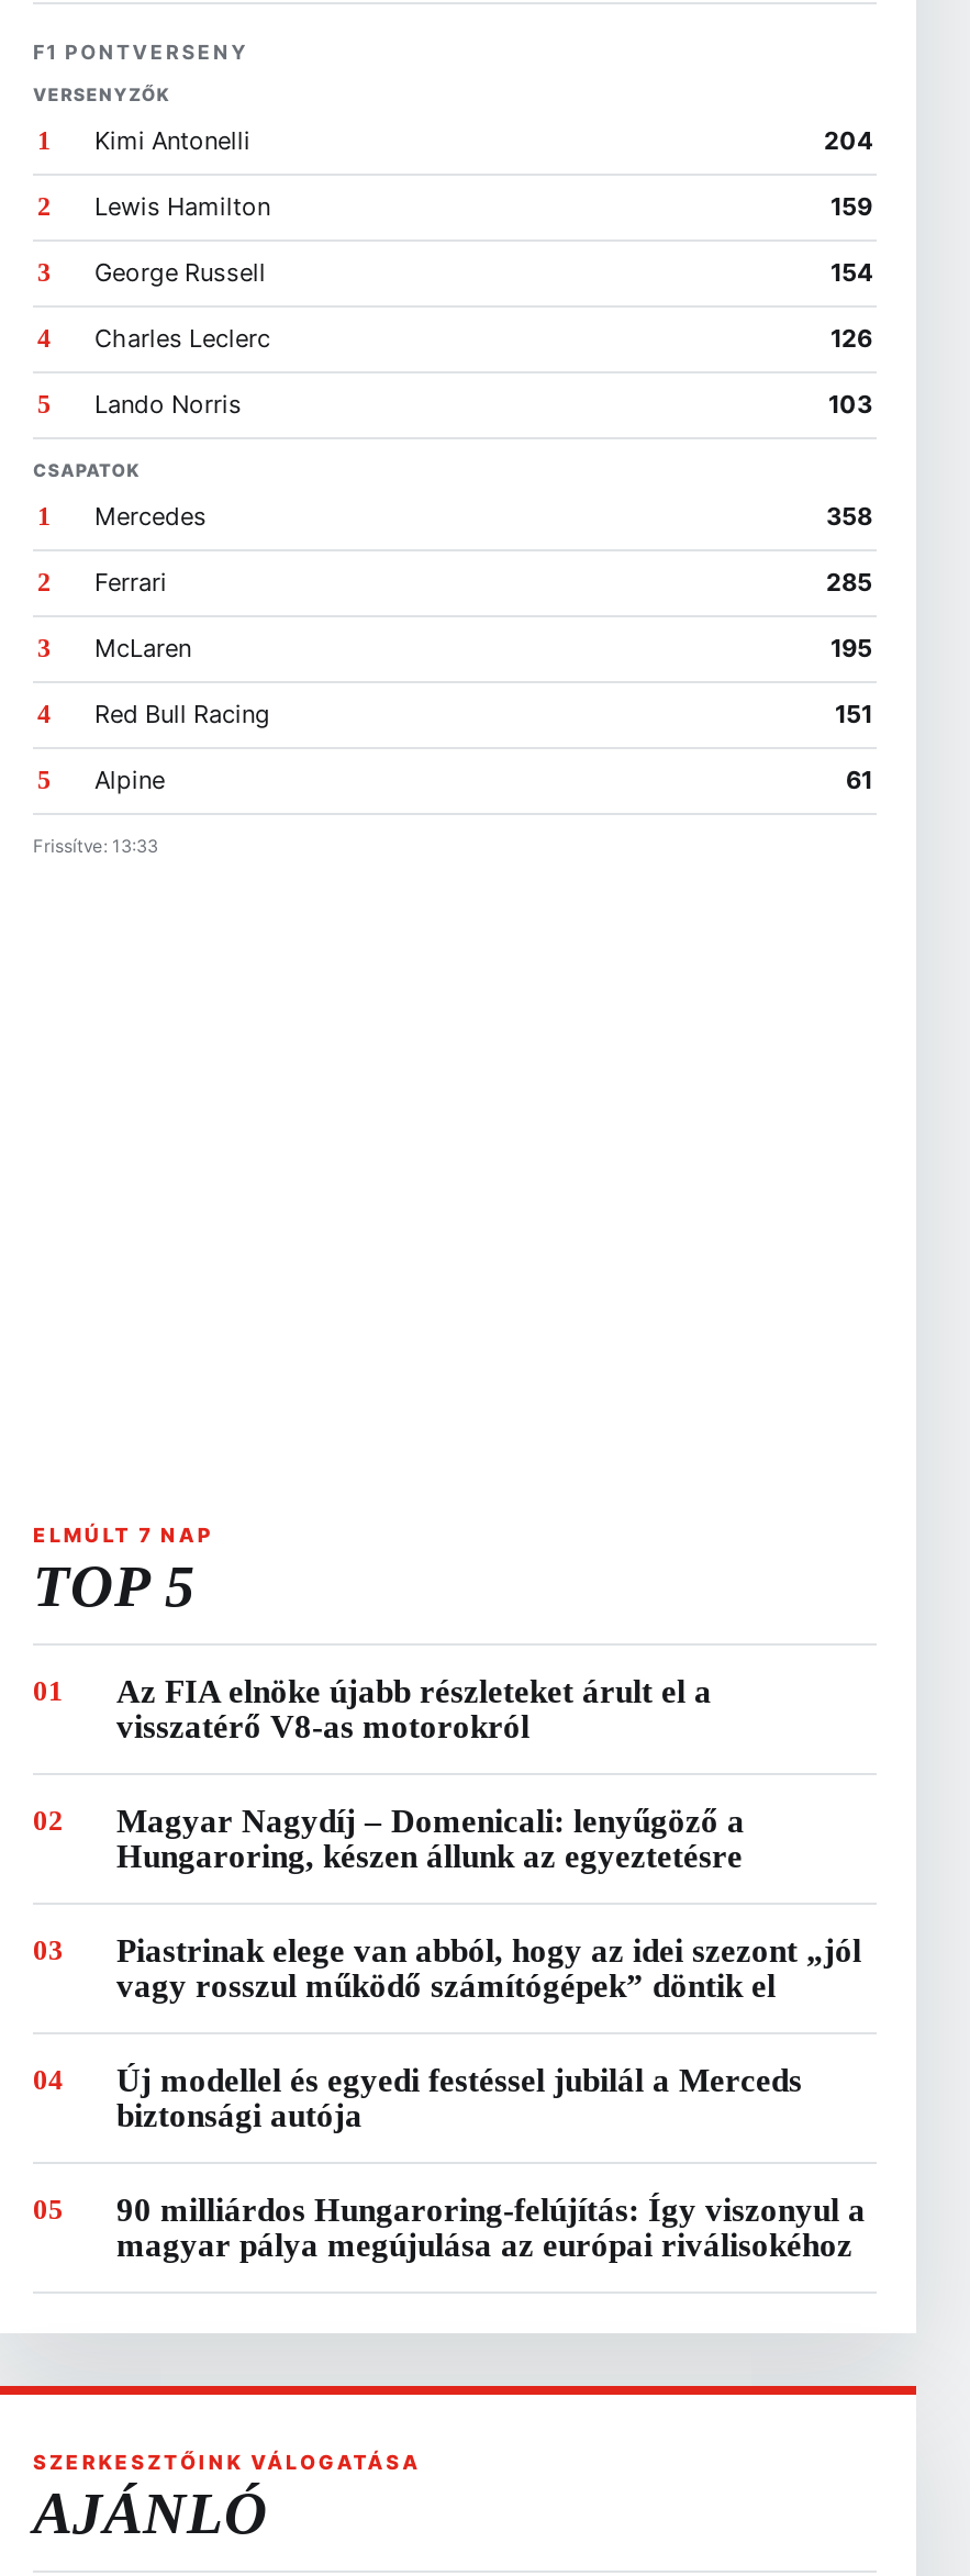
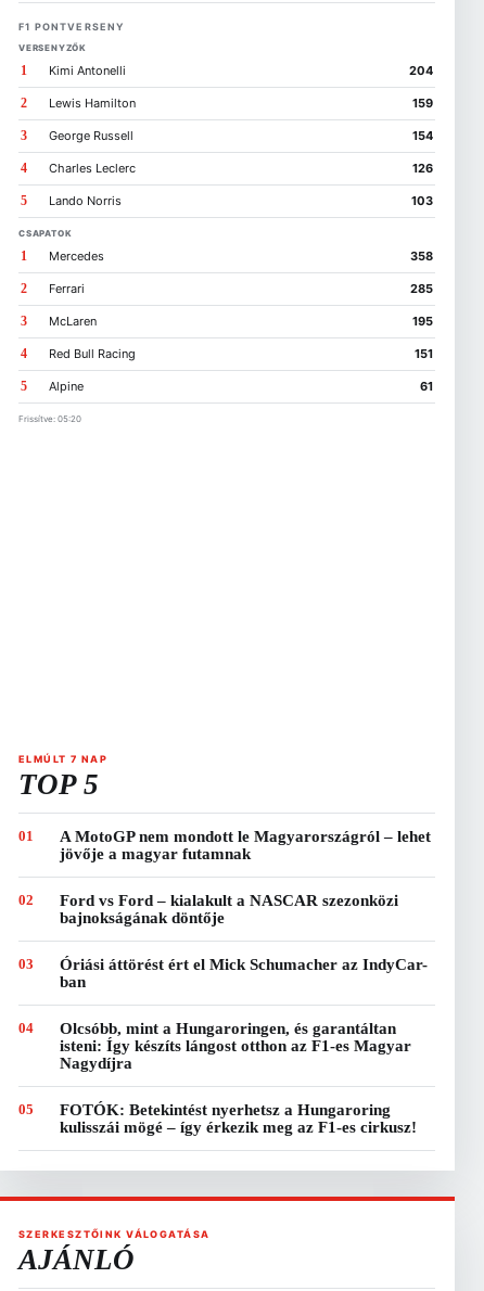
[33,834,158,856] Frissítve: 13:33 -> [18,413,81,424] Frissítve: 05:20
[116,1673,712,1744] Az FIA elnöke újabb részleteket árult el a | visszatérő V8-as motorokról -> [60,827,431,862] A MotoGP nem mondott le Magyarországról – lehet | jövője a magyar futamnak
[116,1803,745,1873] Magyar Nagydíj – Domenicali: lenyűgöző a | Hungaroring, készen állunk az egyeztetésre -> [60,891,398,926] Ford vs Ford – kialakult a NASCAR szezonközi | bajnokságának döntője
[116,1932,861,2003] Piastrinak elege van abból, hogy az idei szezont „jól | vagy rosszul működő számítógépek” döntik el -> [60,955,428,990] Óriási áttörést ért el Mick Schumacher az IndyCar- | ban
[116,2062,802,2132] Új modellel és egyedi festéssel jubilál a Merceds | biztonsági autója -> [60,1019,411,1071] Olcsóbb, mint a Hungaroringen, és garantáltan | isteni: Így készíts lángost otthon az F1-es Magyar | Nagydíjra
[116,2192,866,2262] 90 milliárdos Hungaroring-felújítás: Így viszonyul a | magyar pálya megújulása az európai riválisokéhoz -> [60,1101,417,1135] FOTÓK: Betekintést nyerhetsz a Hungaroring | kulisszái mögé – így érkezik meg az F1-es cirkusz!

